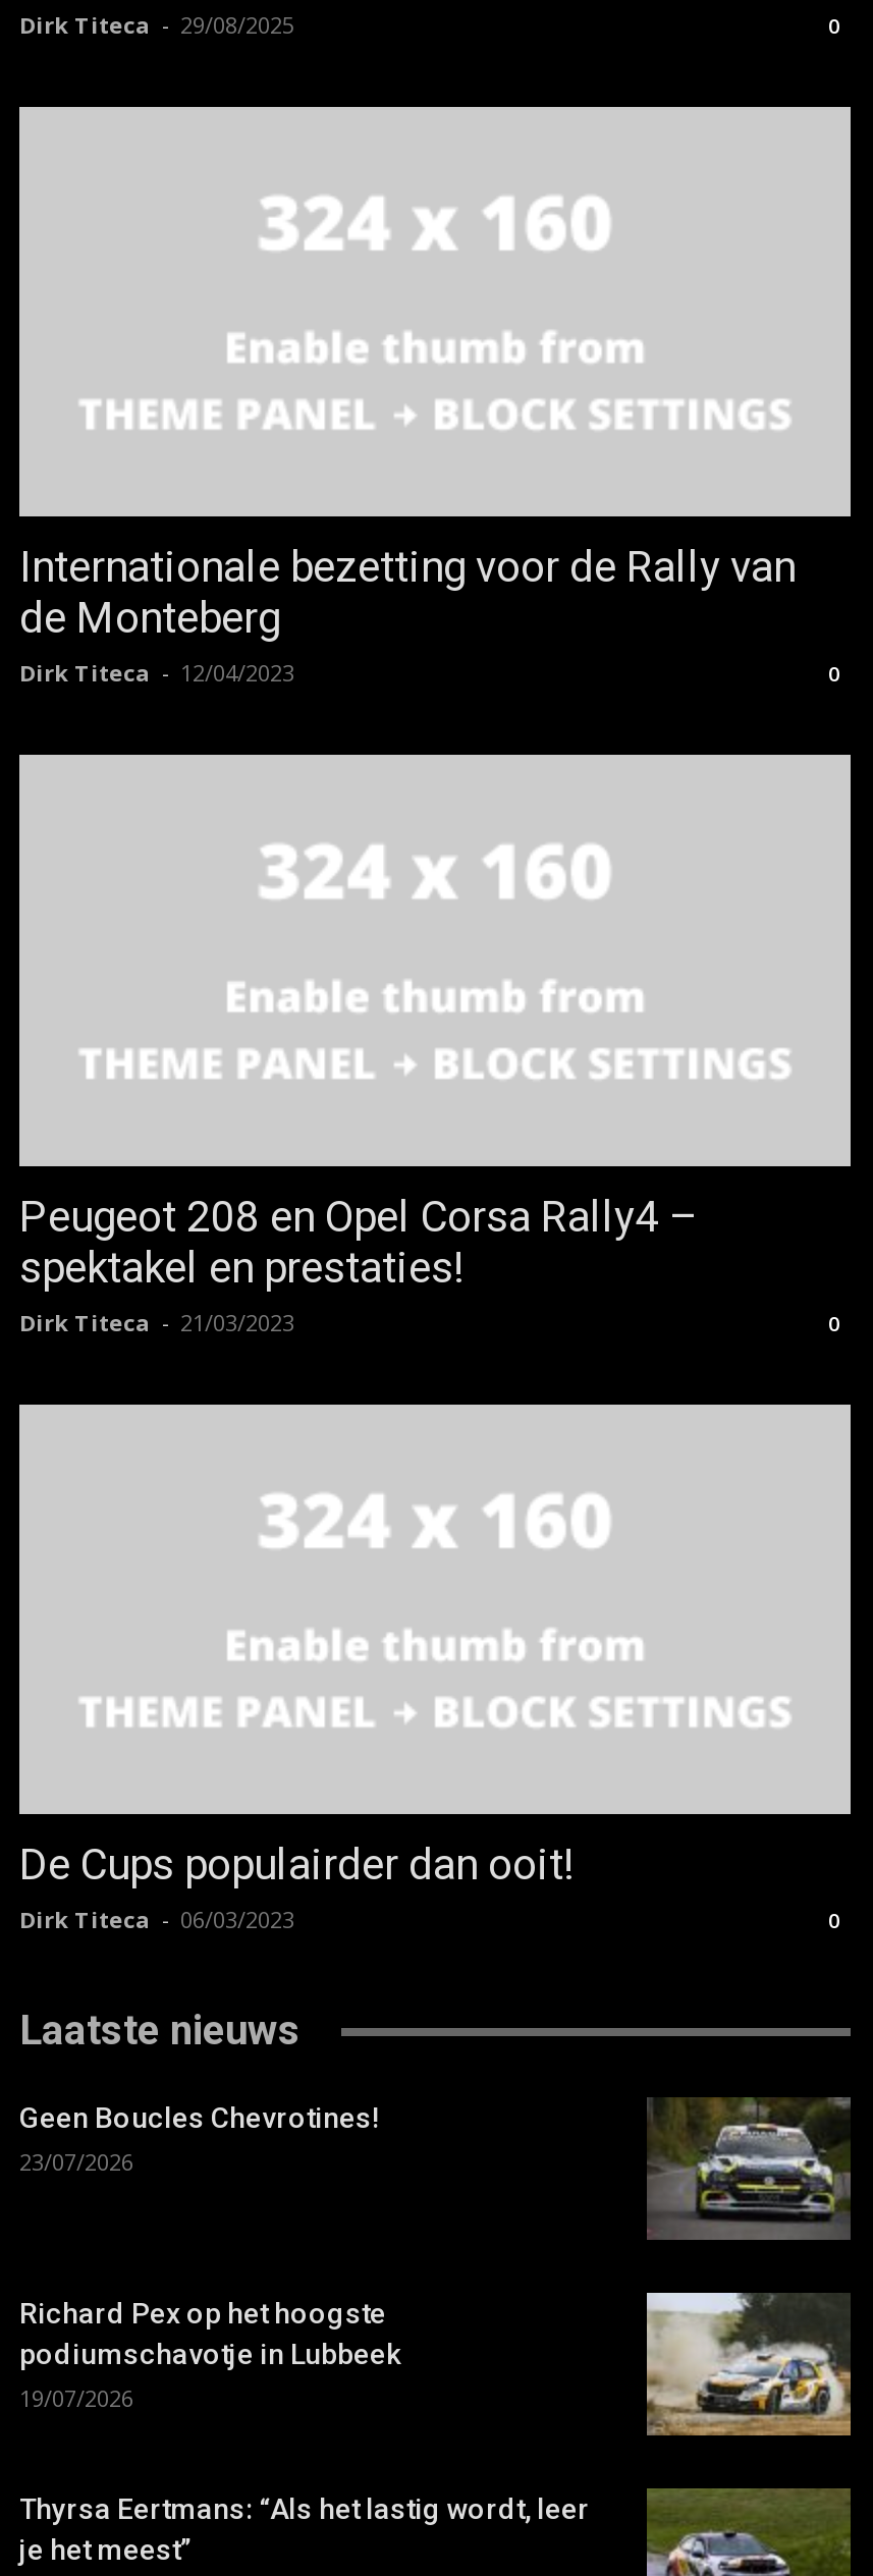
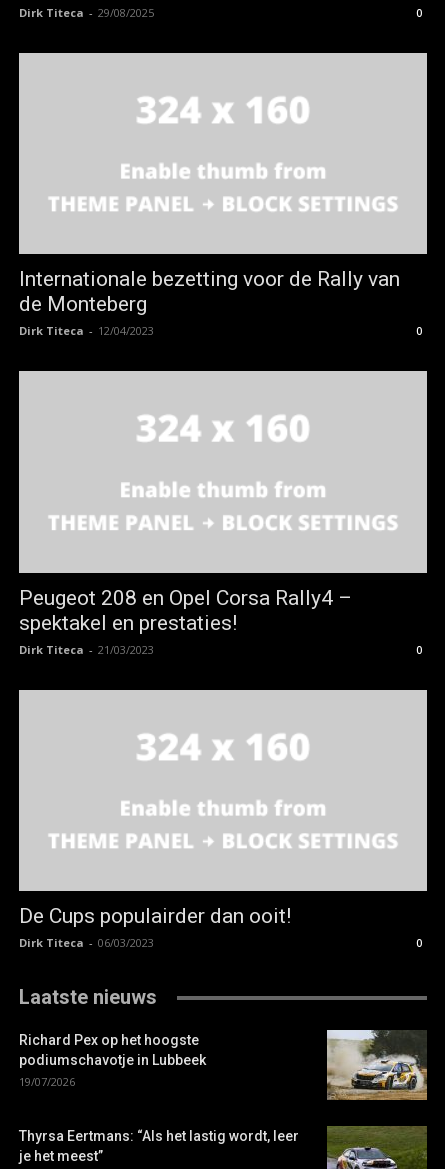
[19,2102,380,2177] Geen Boucles Chevrotines! | 23/07/2026 -> none
[647,2097,851,2240] [image] -> none

